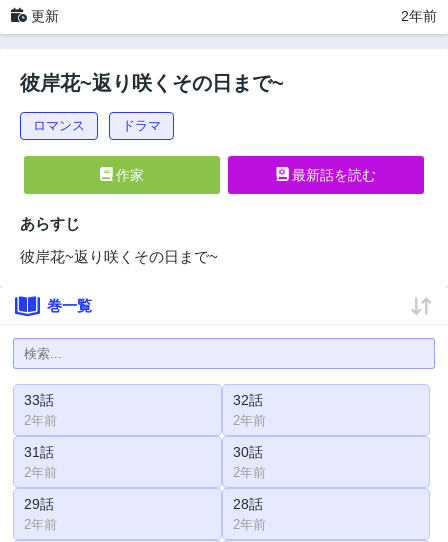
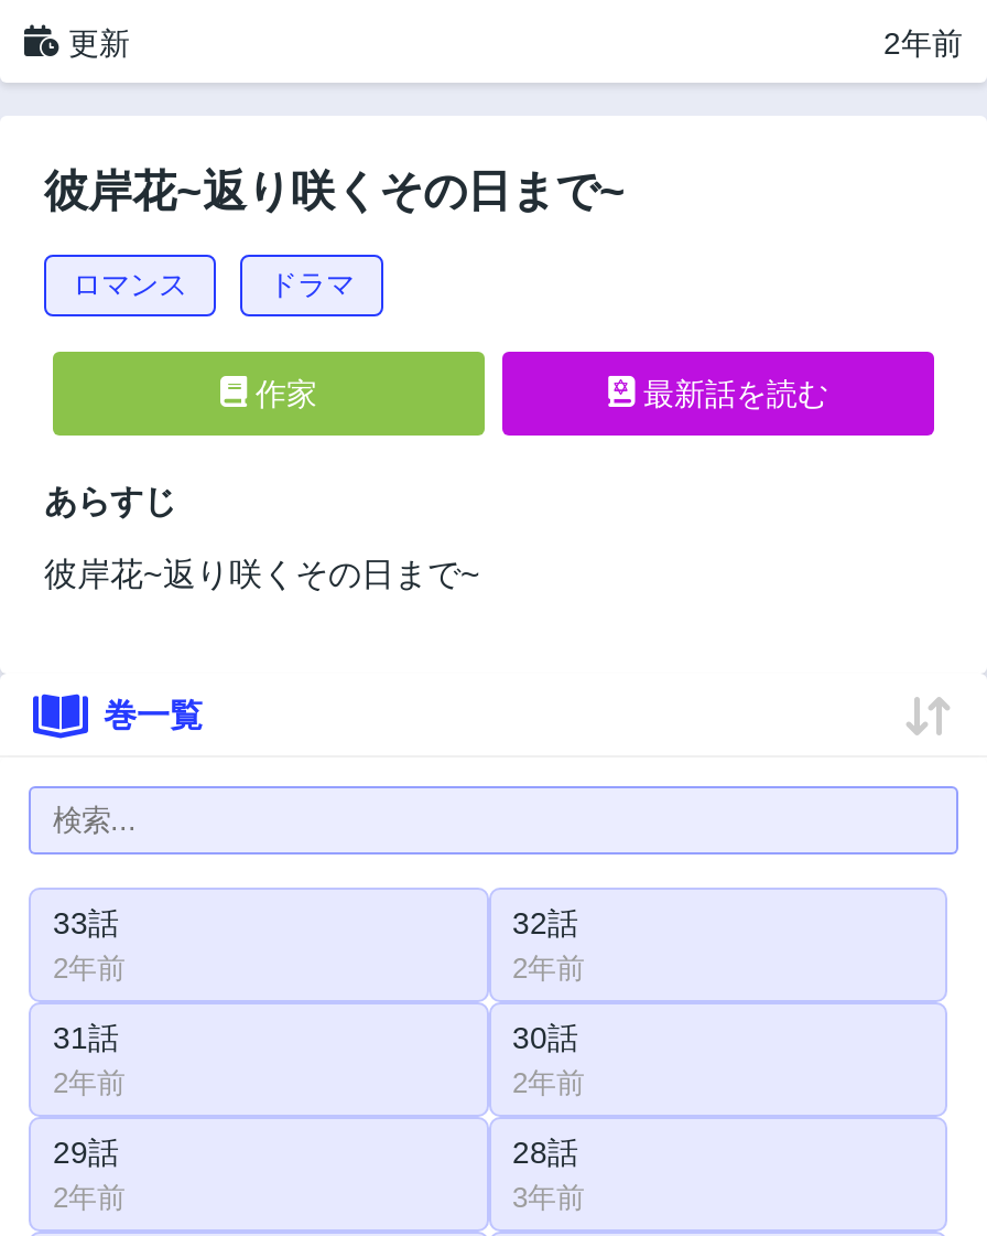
[232,517,265,532] 2年前 -> [512,1181,585,1214] 3年前

